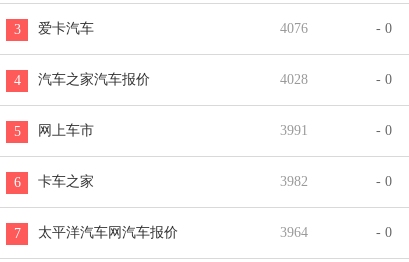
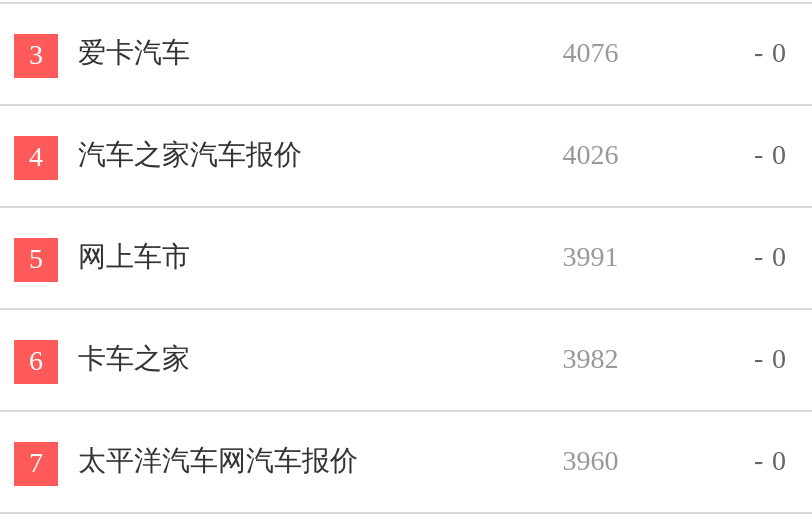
[280,72,308,87] 4028 -> [562,140,618,170] 4026
[280,225,308,240] 3964 -> [562,446,618,476] 3960

